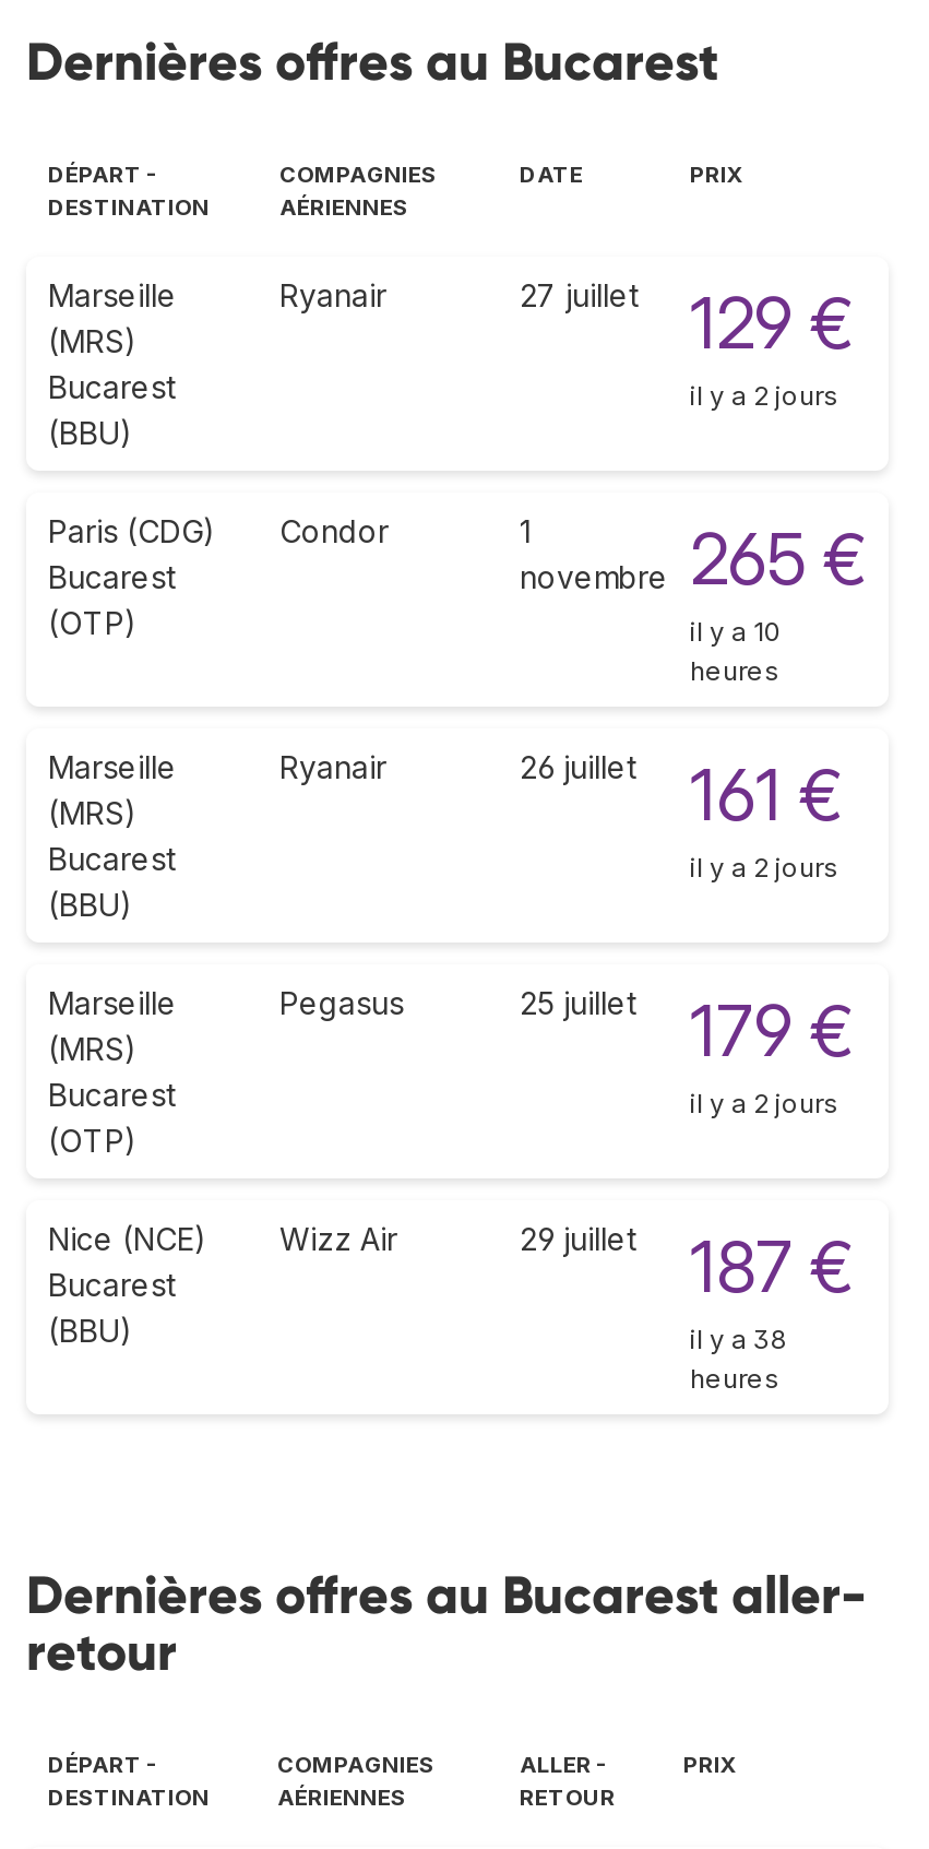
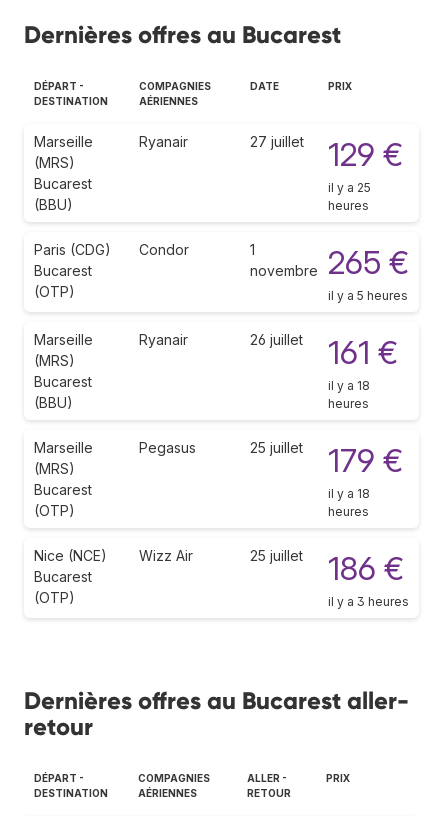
[690,378,838,411] il y a 2 jours -> [328,180,371,213] il y a 25 | heures
[690,614,782,686] il y a 10 | heures -> [328,288,408,303] il y a 5 heures
[690,850,838,883] il y a 2 jours -> [328,378,370,411] il y a 18 | heures
[690,1086,838,1119] il y a 2 jours -> [328,486,370,519] il y a 18 | heures
[520,1219,854,1394] 29 juillet | 187 € | il y a 38 | heures -> [250,547,409,609] 25 juillet | 186 € | il y a 3 heures
[48,1311,133,1348] (BBU) -> [34,589,75,606] (OTP)

